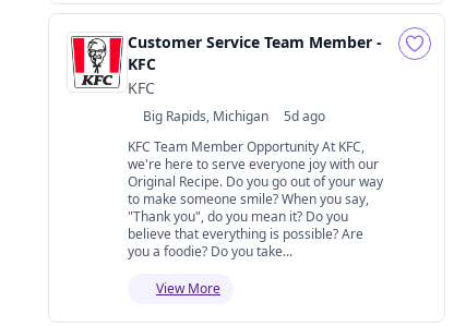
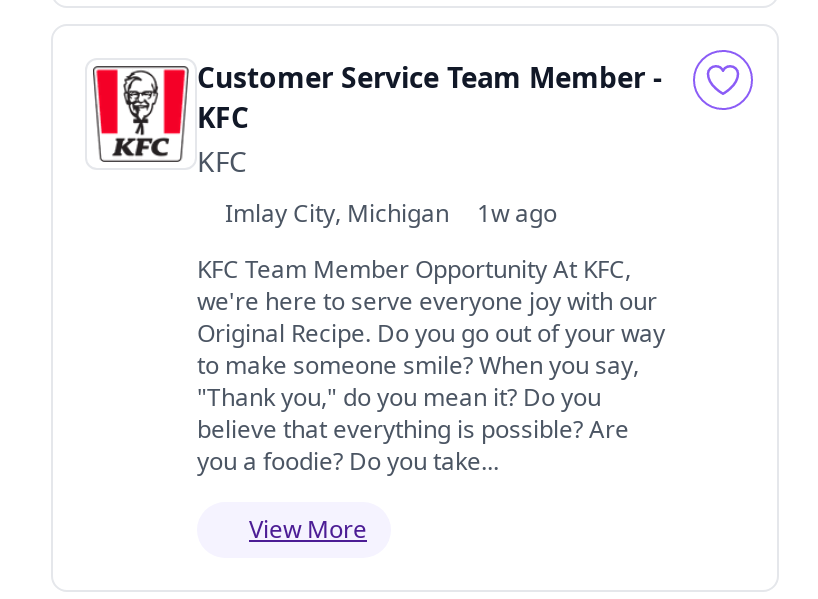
[143,107,268,125] Big Rapids, Michigan -> [225,196,449,230] Imlay City, Michigan
[284,107,325,125] 5d ago -> [477,196,557,230] 1w ago
[128,207,348,226] "Thank you", do you mean it? Do you -> [197,380,601,414] "Thank you," do you mean it? Do you

